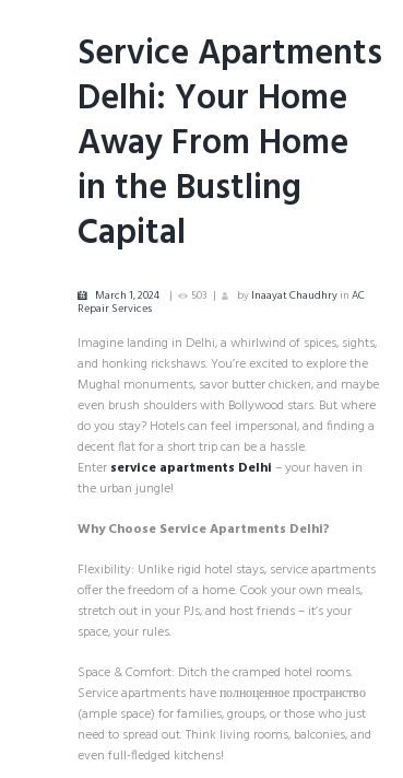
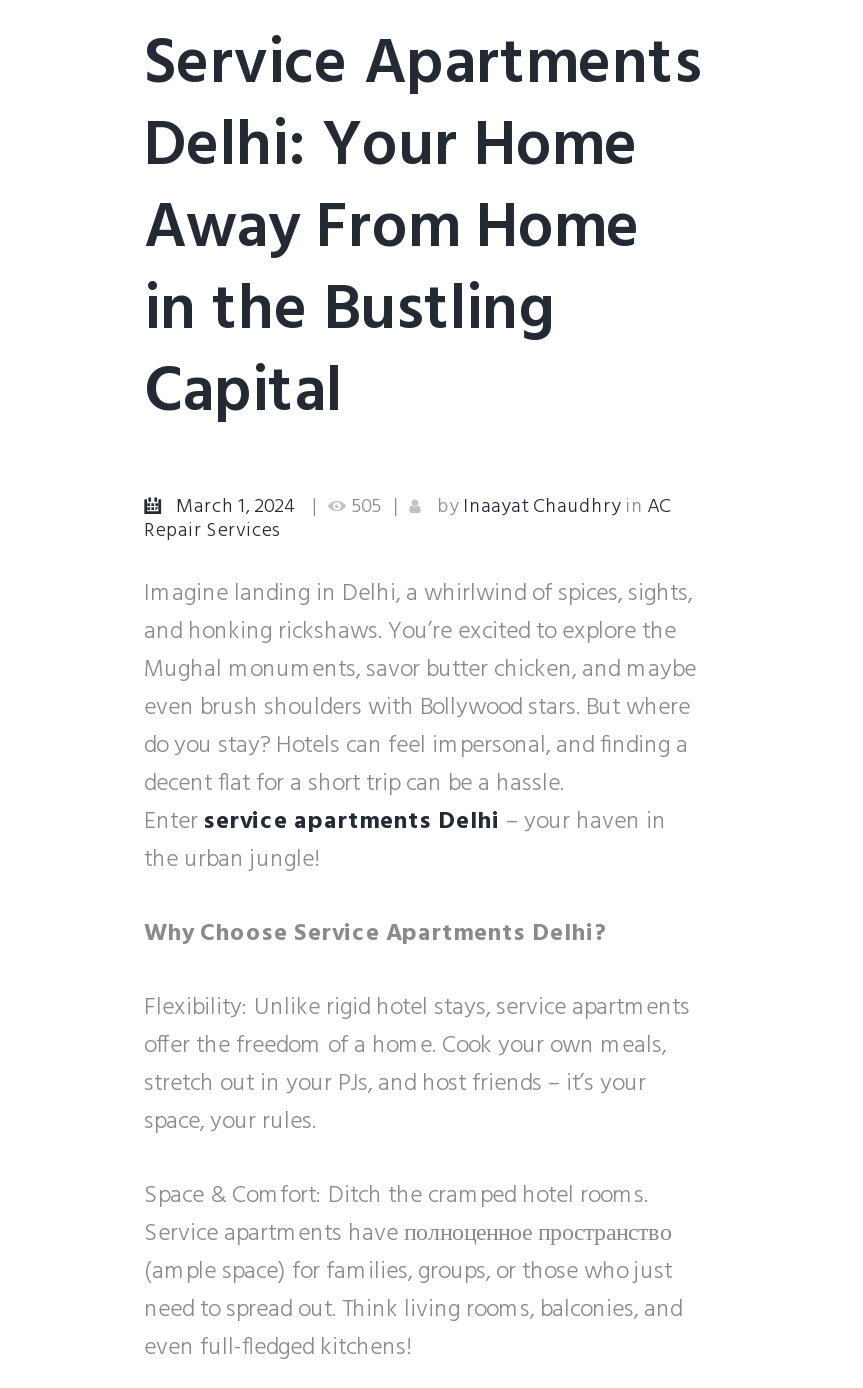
[95,287,364,304] March 1, 2024 503 by Inaayat Chaudhry in AC -> [176,490,671,522] March 1, 2024 505 by Inaayat Chaudhry in AC

